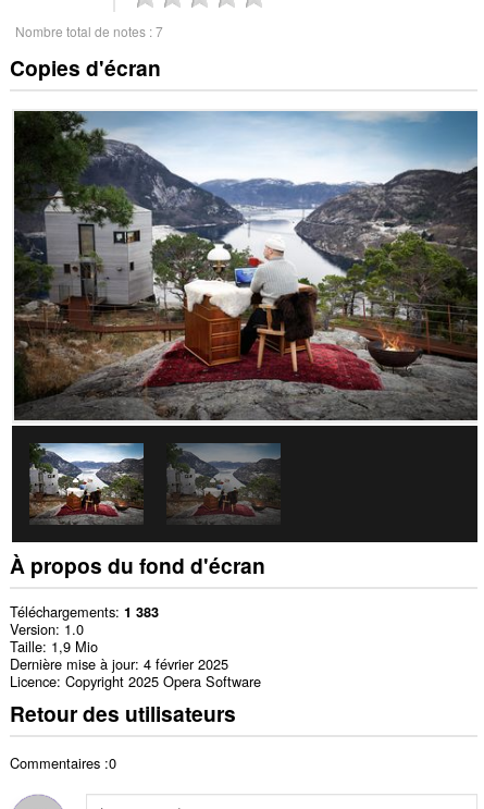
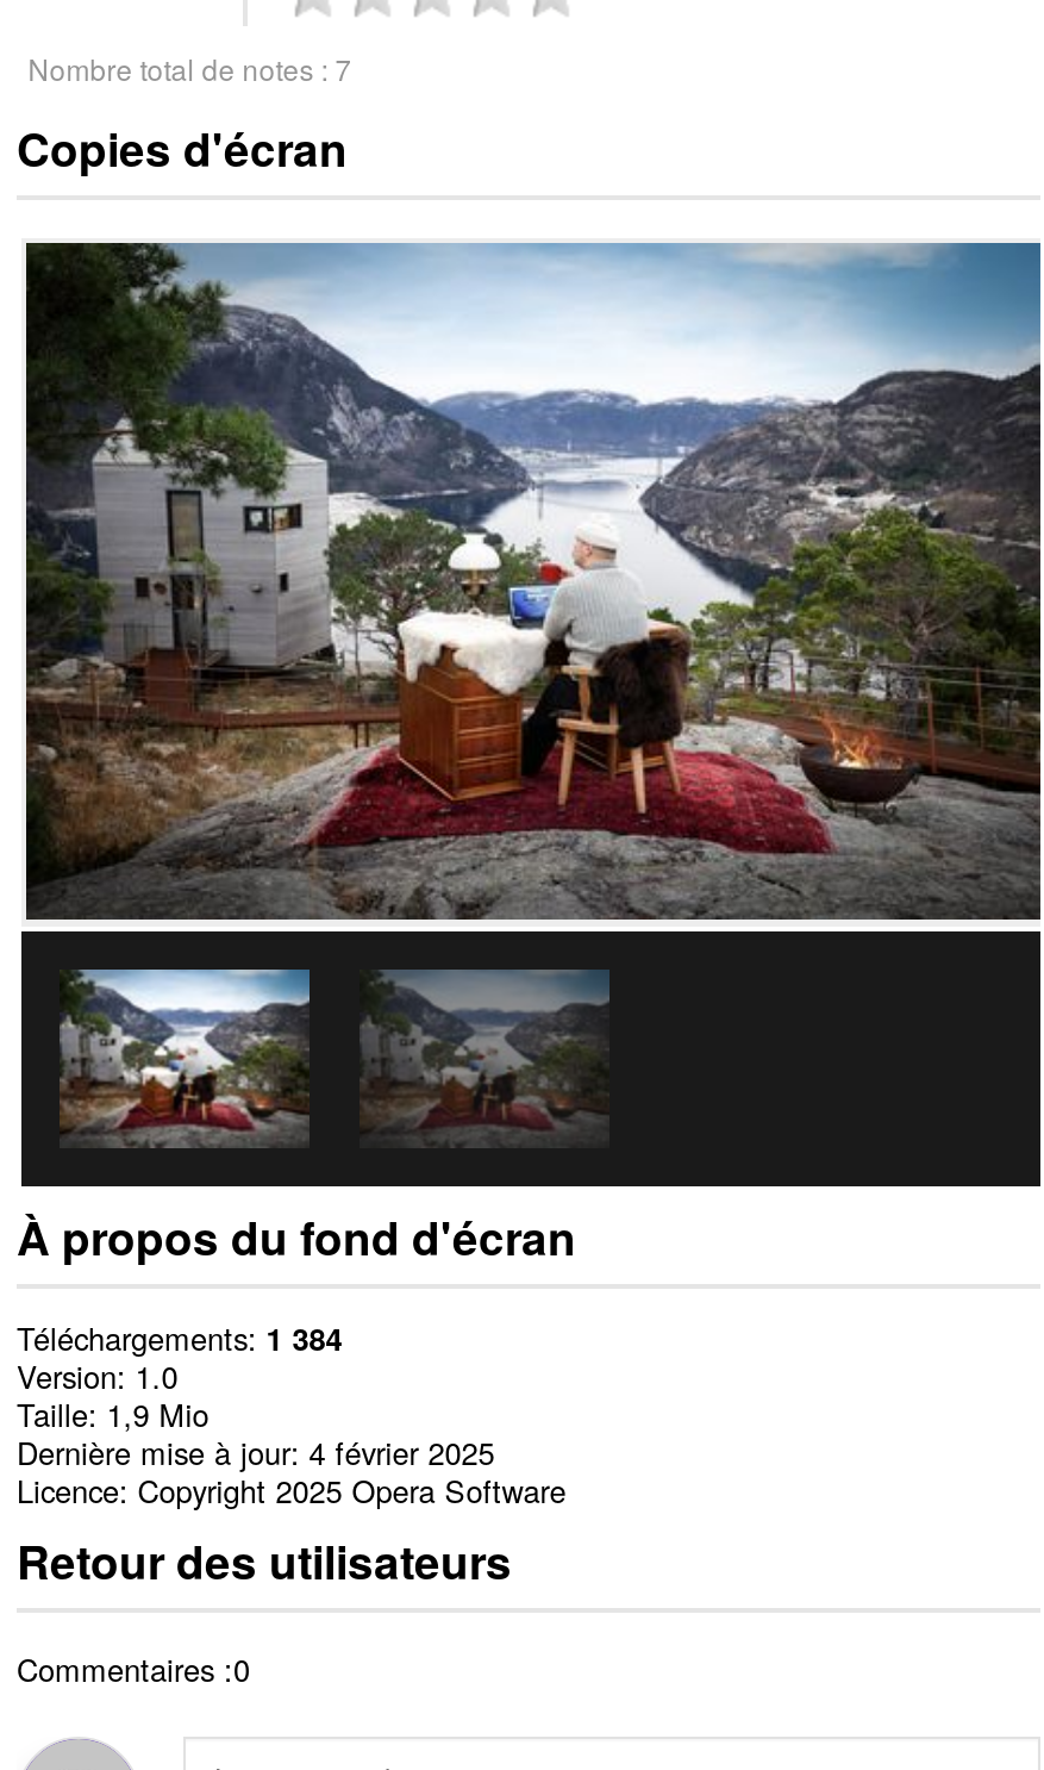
[10,601,159,621] Téléchargements 1 383 -> [17,1314,342,1359] Téléchargements 1 384

